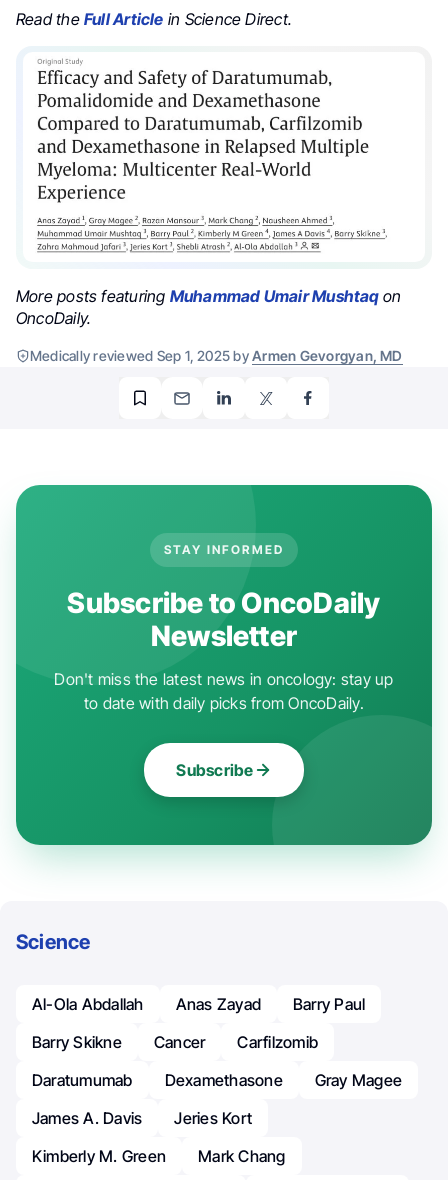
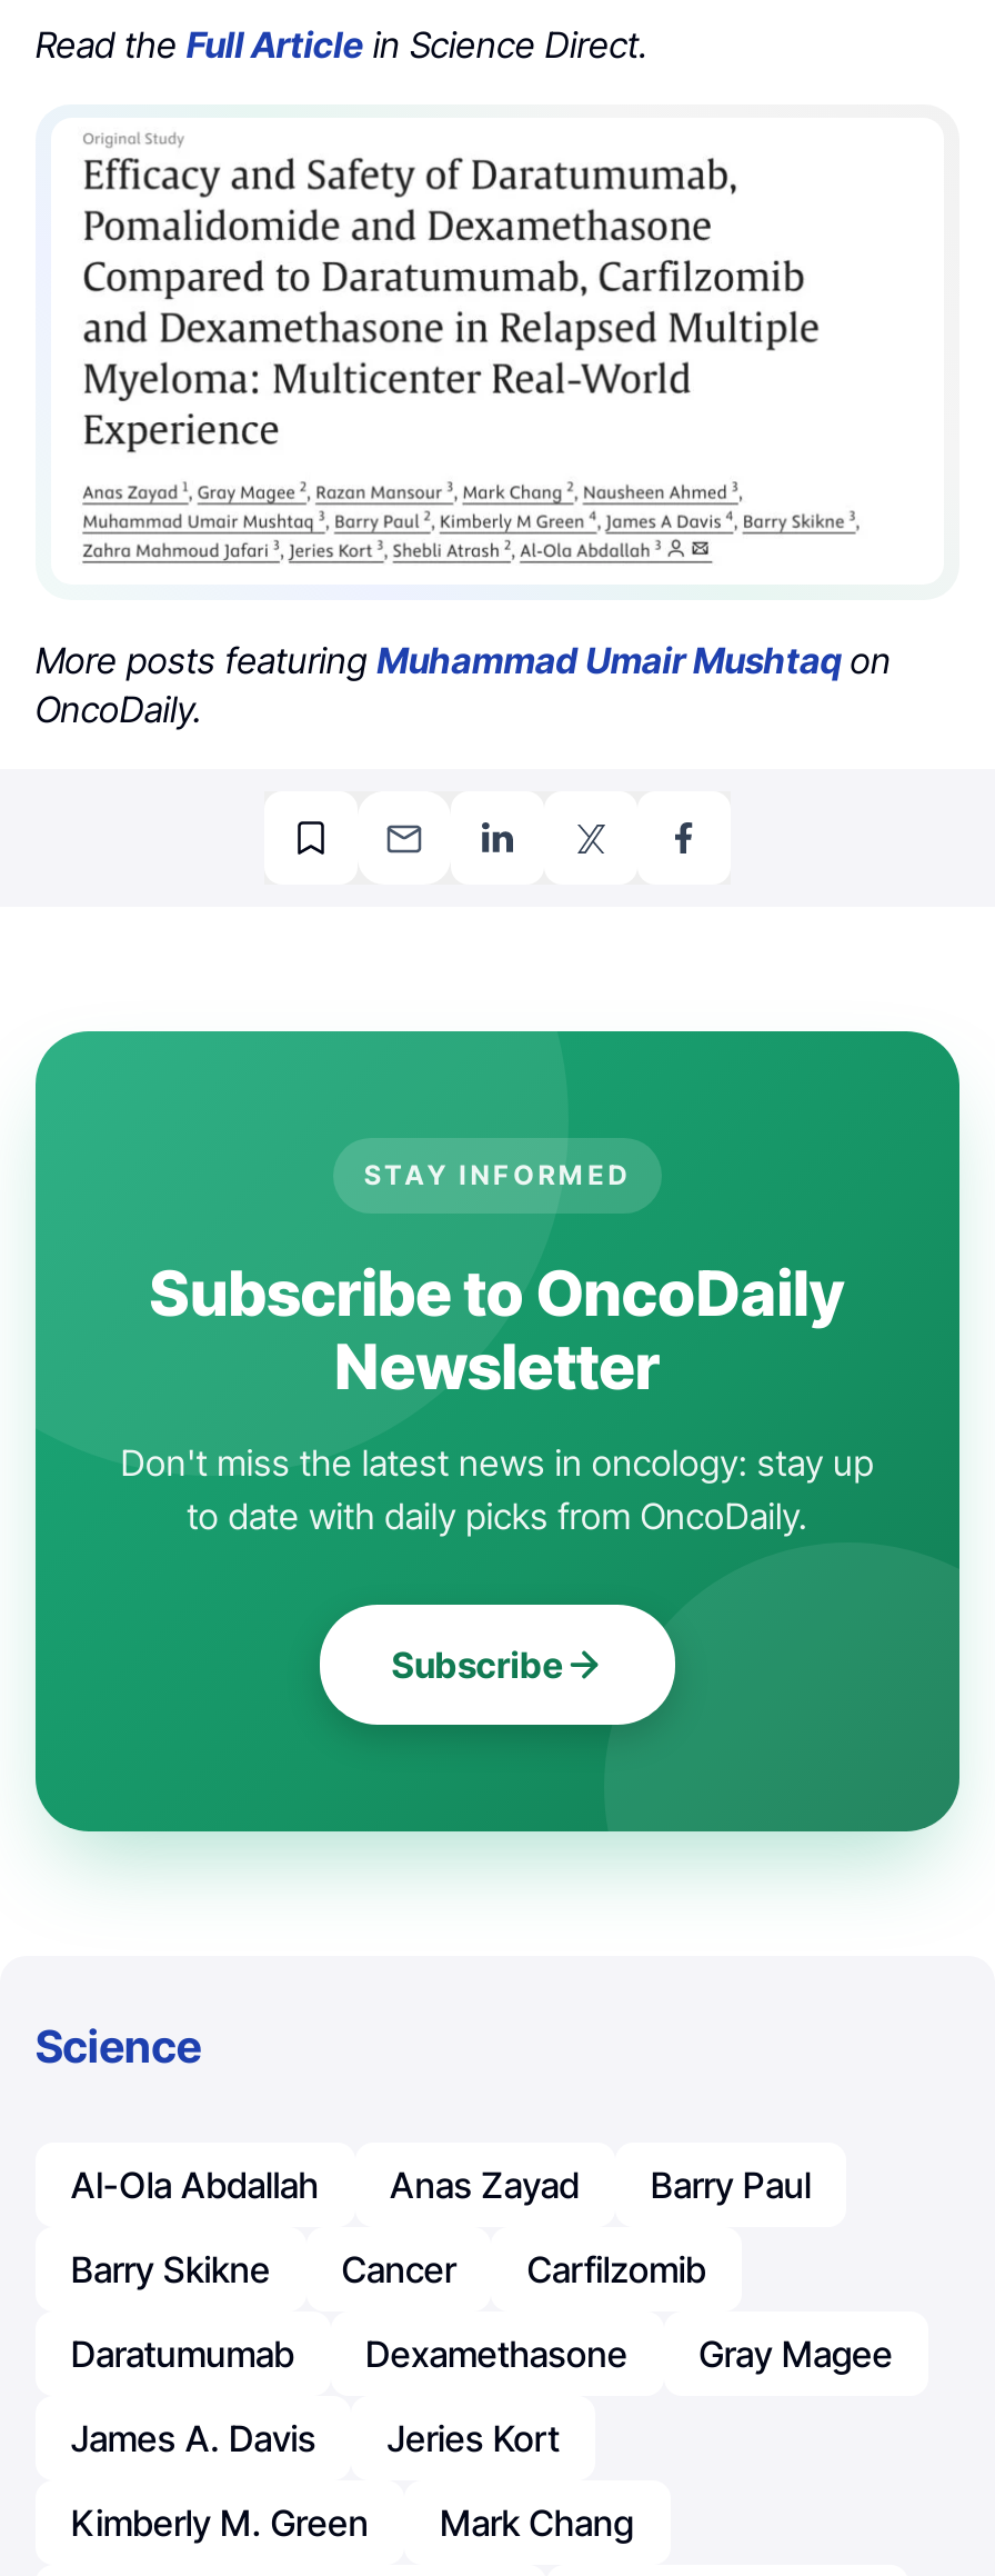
[30,347,403,364] Medically reviewed Sep 1, 2025 by Armen Gevorgyan, MD -> none

